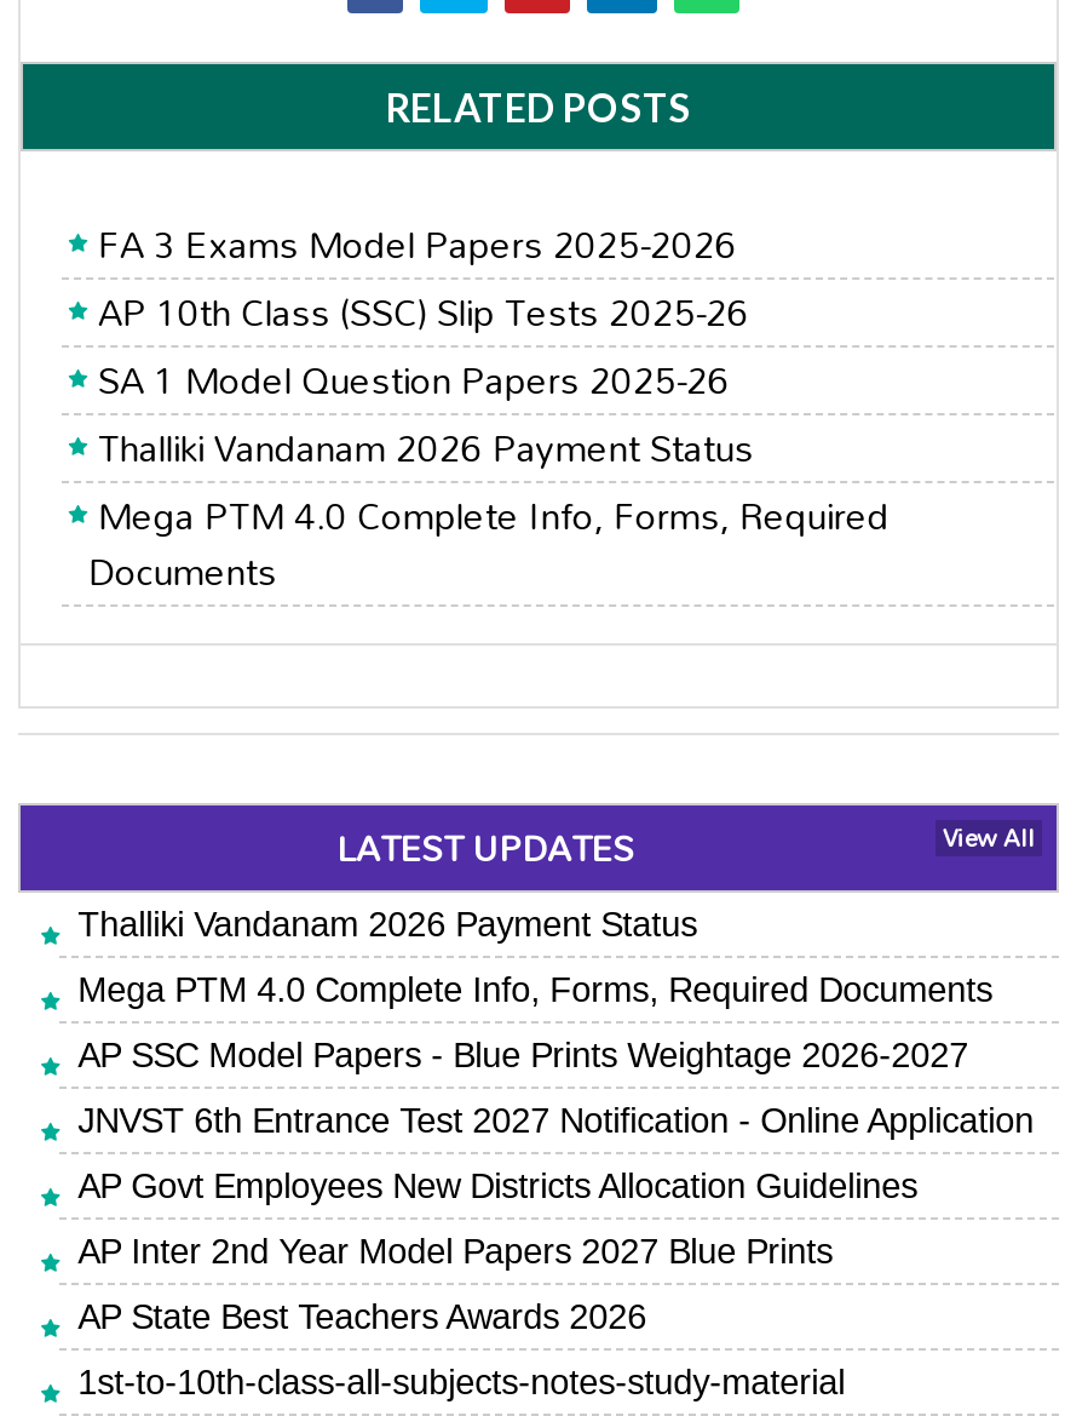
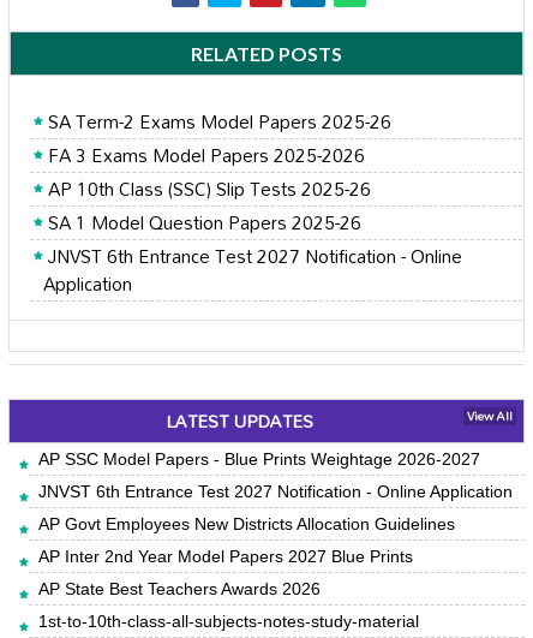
none -> [48,103,391,141] SA Term-2 Exams Model Papers 2025-26
moved [98,207,749,418] -> [48,137,371,242]: FA 3 Exams Model Papers 2025-2026 | AP 10th Class (SSC) Slip Tests 2025-26 | SA 1 Model Question Papers 2025-26
[88,411,889,609] Thalliki Vandanam 2026 Payment Status | Mega PTM 4.0 Complete Info, Forms, Required | Documents -> [43,238,462,303] JNVST 6th Entrance Test 2027 Notification - Online | Application
[78,905,993,1009] Thalliki Vandanam 2026 Payment Status | Mega PTM 4.0 Complete Info, Forms, Required Documents -> none

